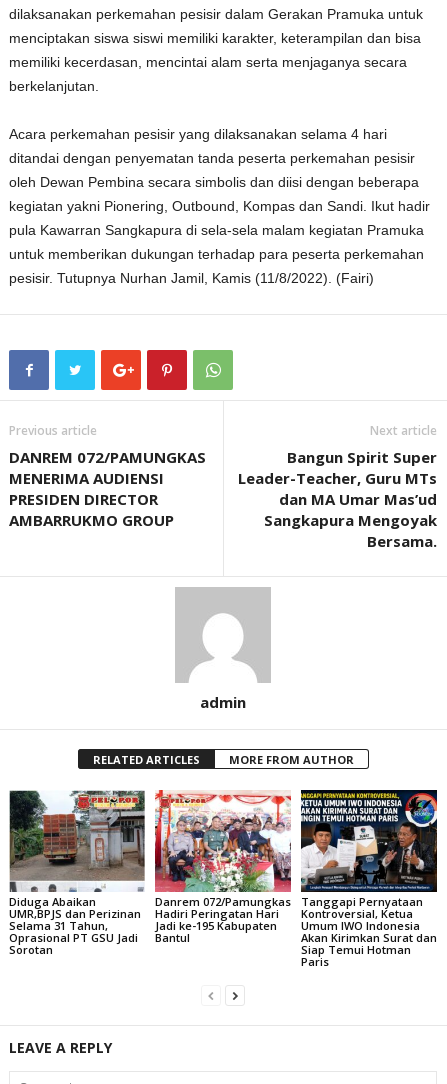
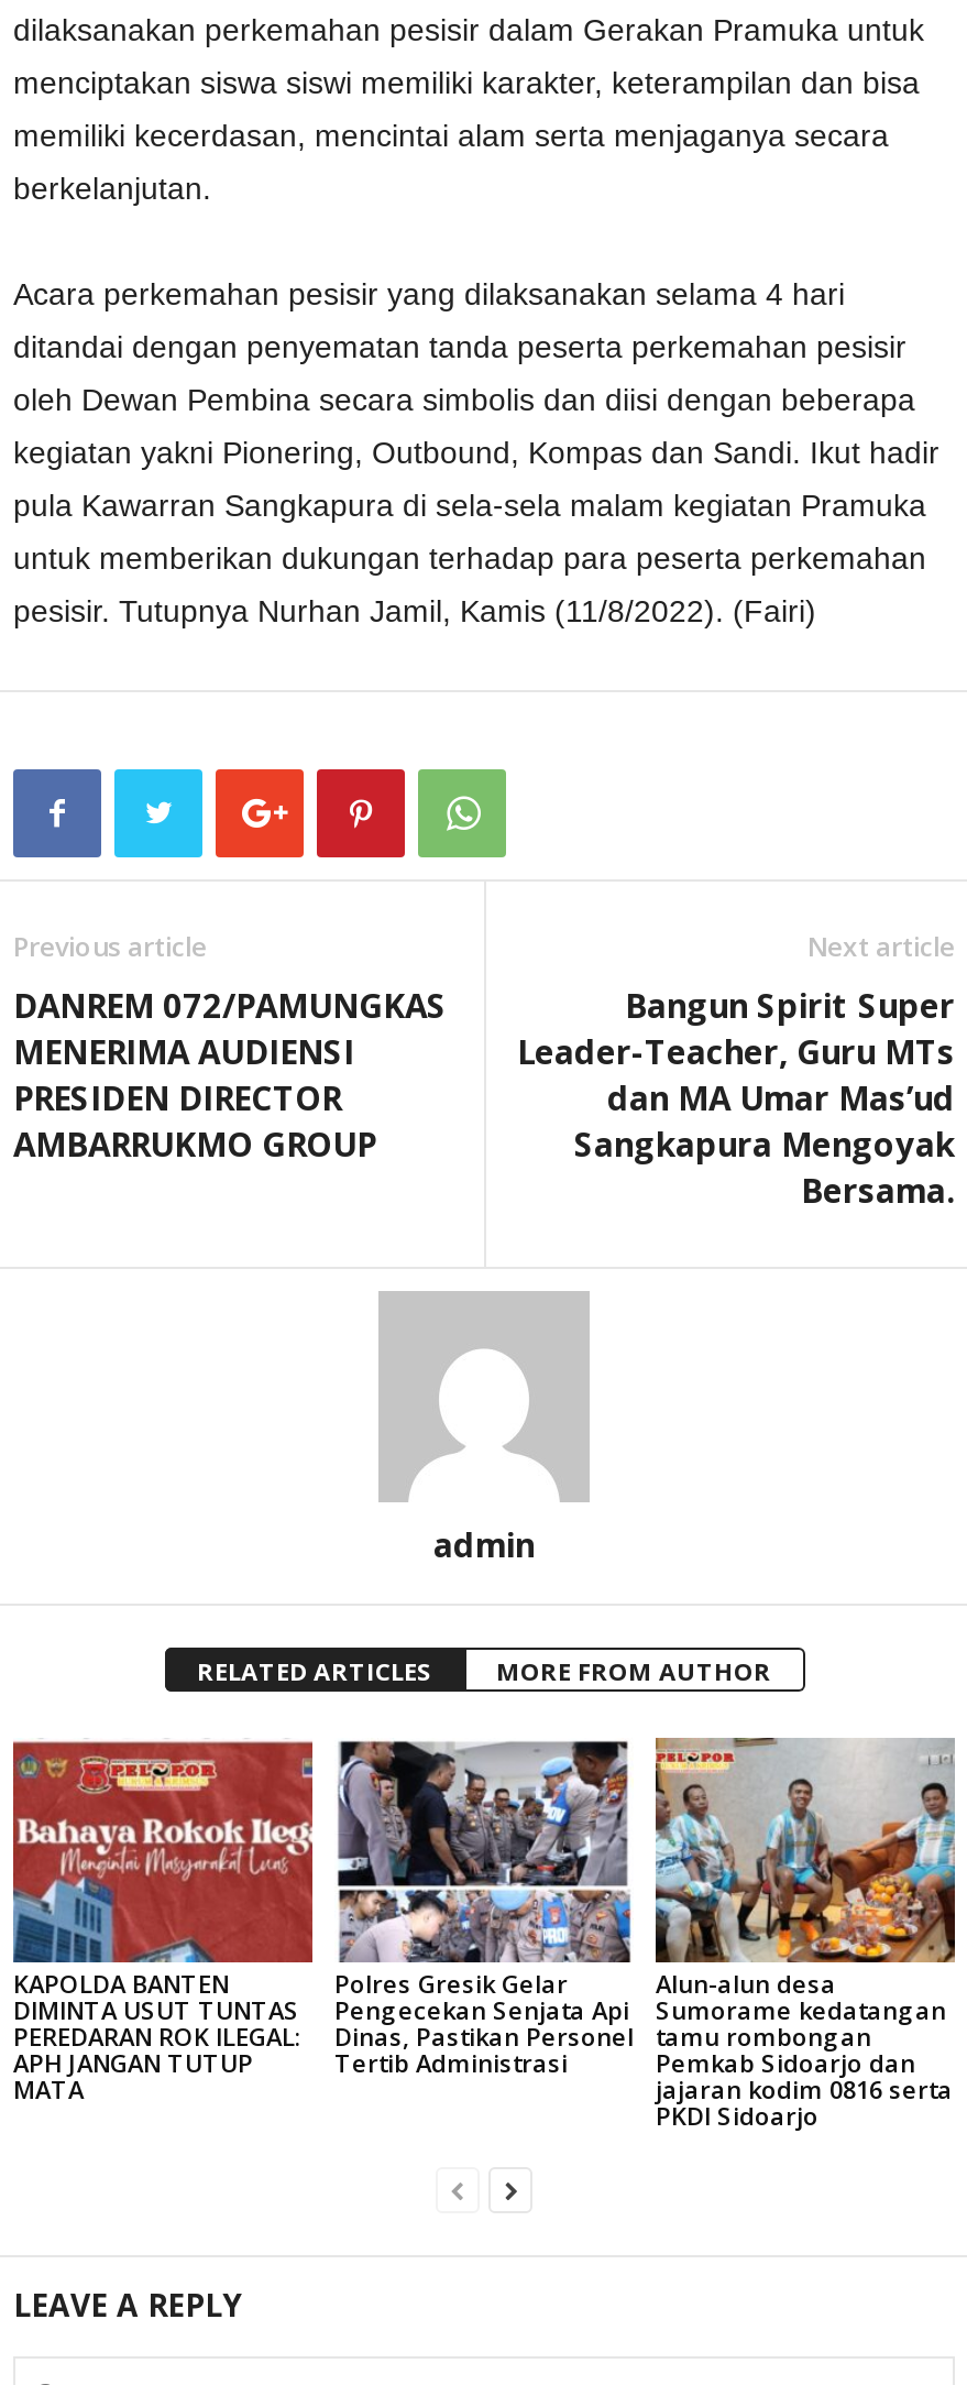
[9,790,146,957] [image] | Diduga Abaikan | UMR,BPJS dan Perizinan | Selama 31 Tahun, | Oprasional PT GSU Jadi | Sorotan -> [11,1740,315,2105] [image] | KAPOLDA BANTEN | DIMINTA USUT TUNTAS | PEREDARAN ROK ILEGAL: | APH JANGAN TUTUP | MATA
[154,789,292,945] [image] | Danrem 072/Pamungkas | Hadiri Peringatan Hari | Jadi ke-195 Kabupaten | Bantul -> [334,1740,634,2078] [image] | Polres Gresik Gelar | Pengecekan Senjata Api | Dinas, Pastikan Personel | Tertib Administrasi
[300,789,438,969] [image] | Tanggapi Pernyataan | Kontroversial, Ketua | Umum IWO Indonesia | Akan Kirimkan Surat dan | Siap Temui Hotman | Paris -> [653,1736,957,2131] [image] | Alun-alun desa | Sumorame kedatangan | tamu rombongan | Pemkab Sidoarjo dan | jajaran kodim 0816 serta | PKDI Sidoarjo

